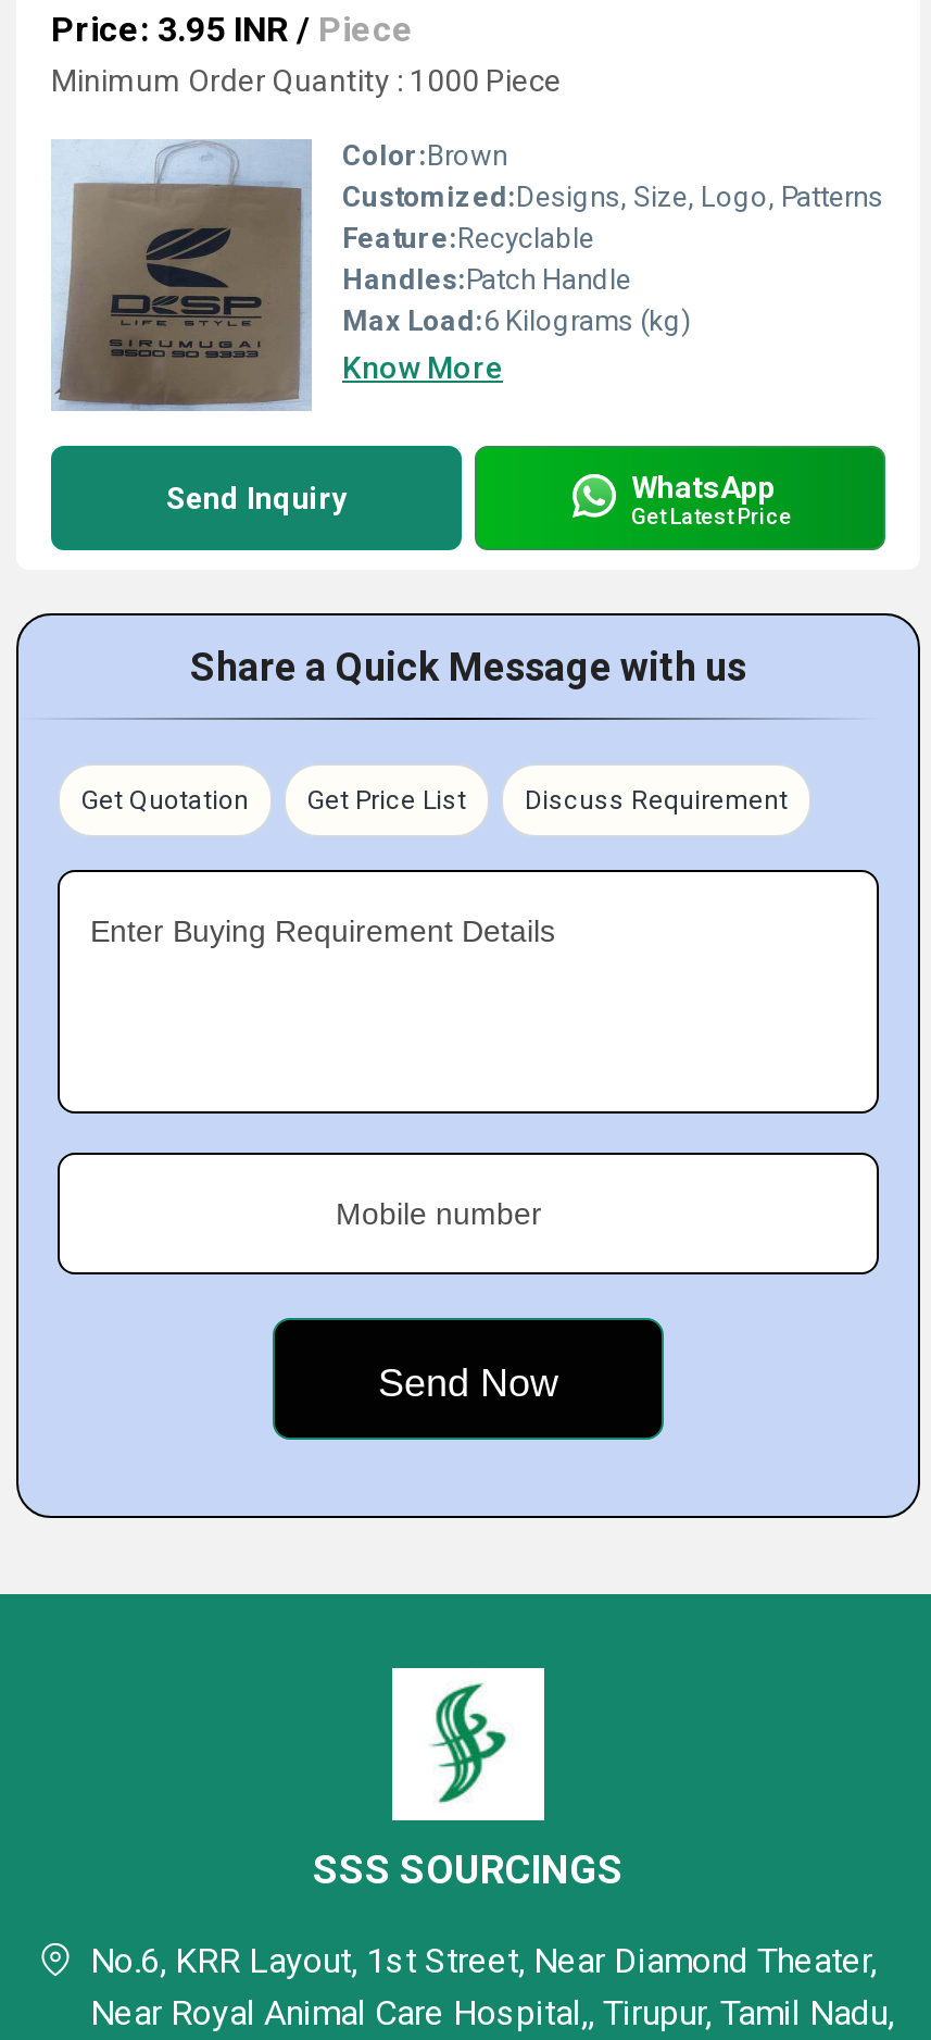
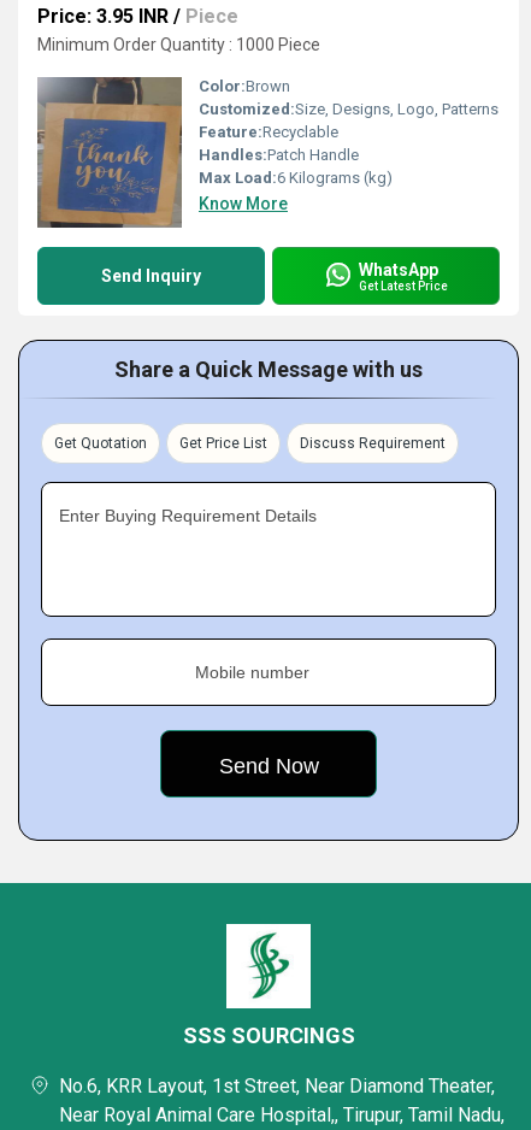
[51,139,883,411] [image] | Customized:Designs, Size, Logo, Patterns -> [36,76,498,229] [image] | Customized:Size, Designs, Logo, Patterns

